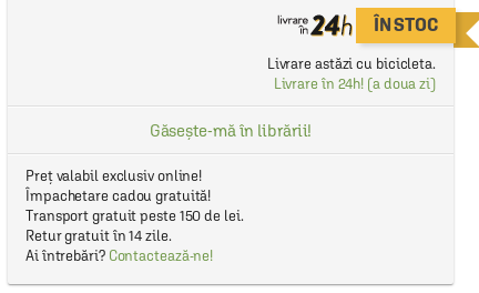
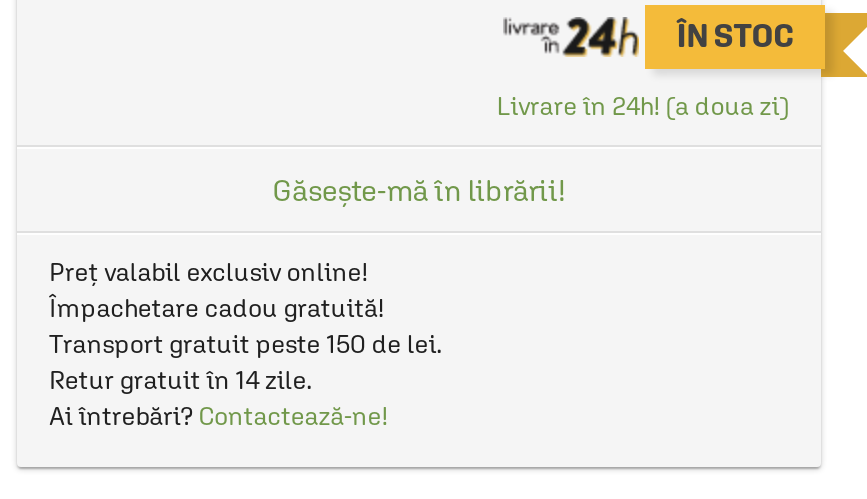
[267,55,436,72] Livrare astăzi cu bicicleta. -> none

